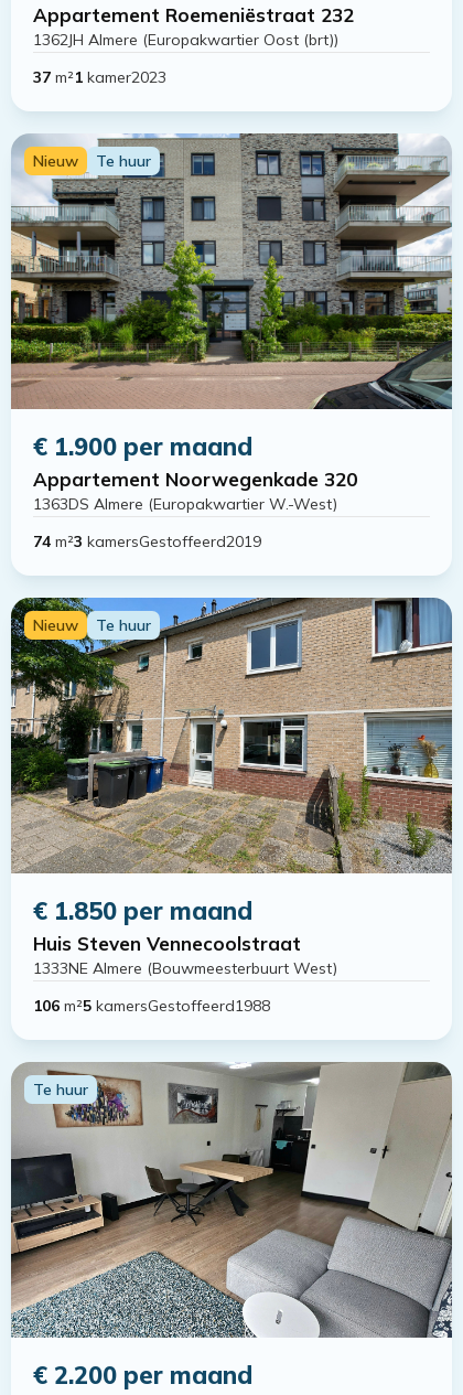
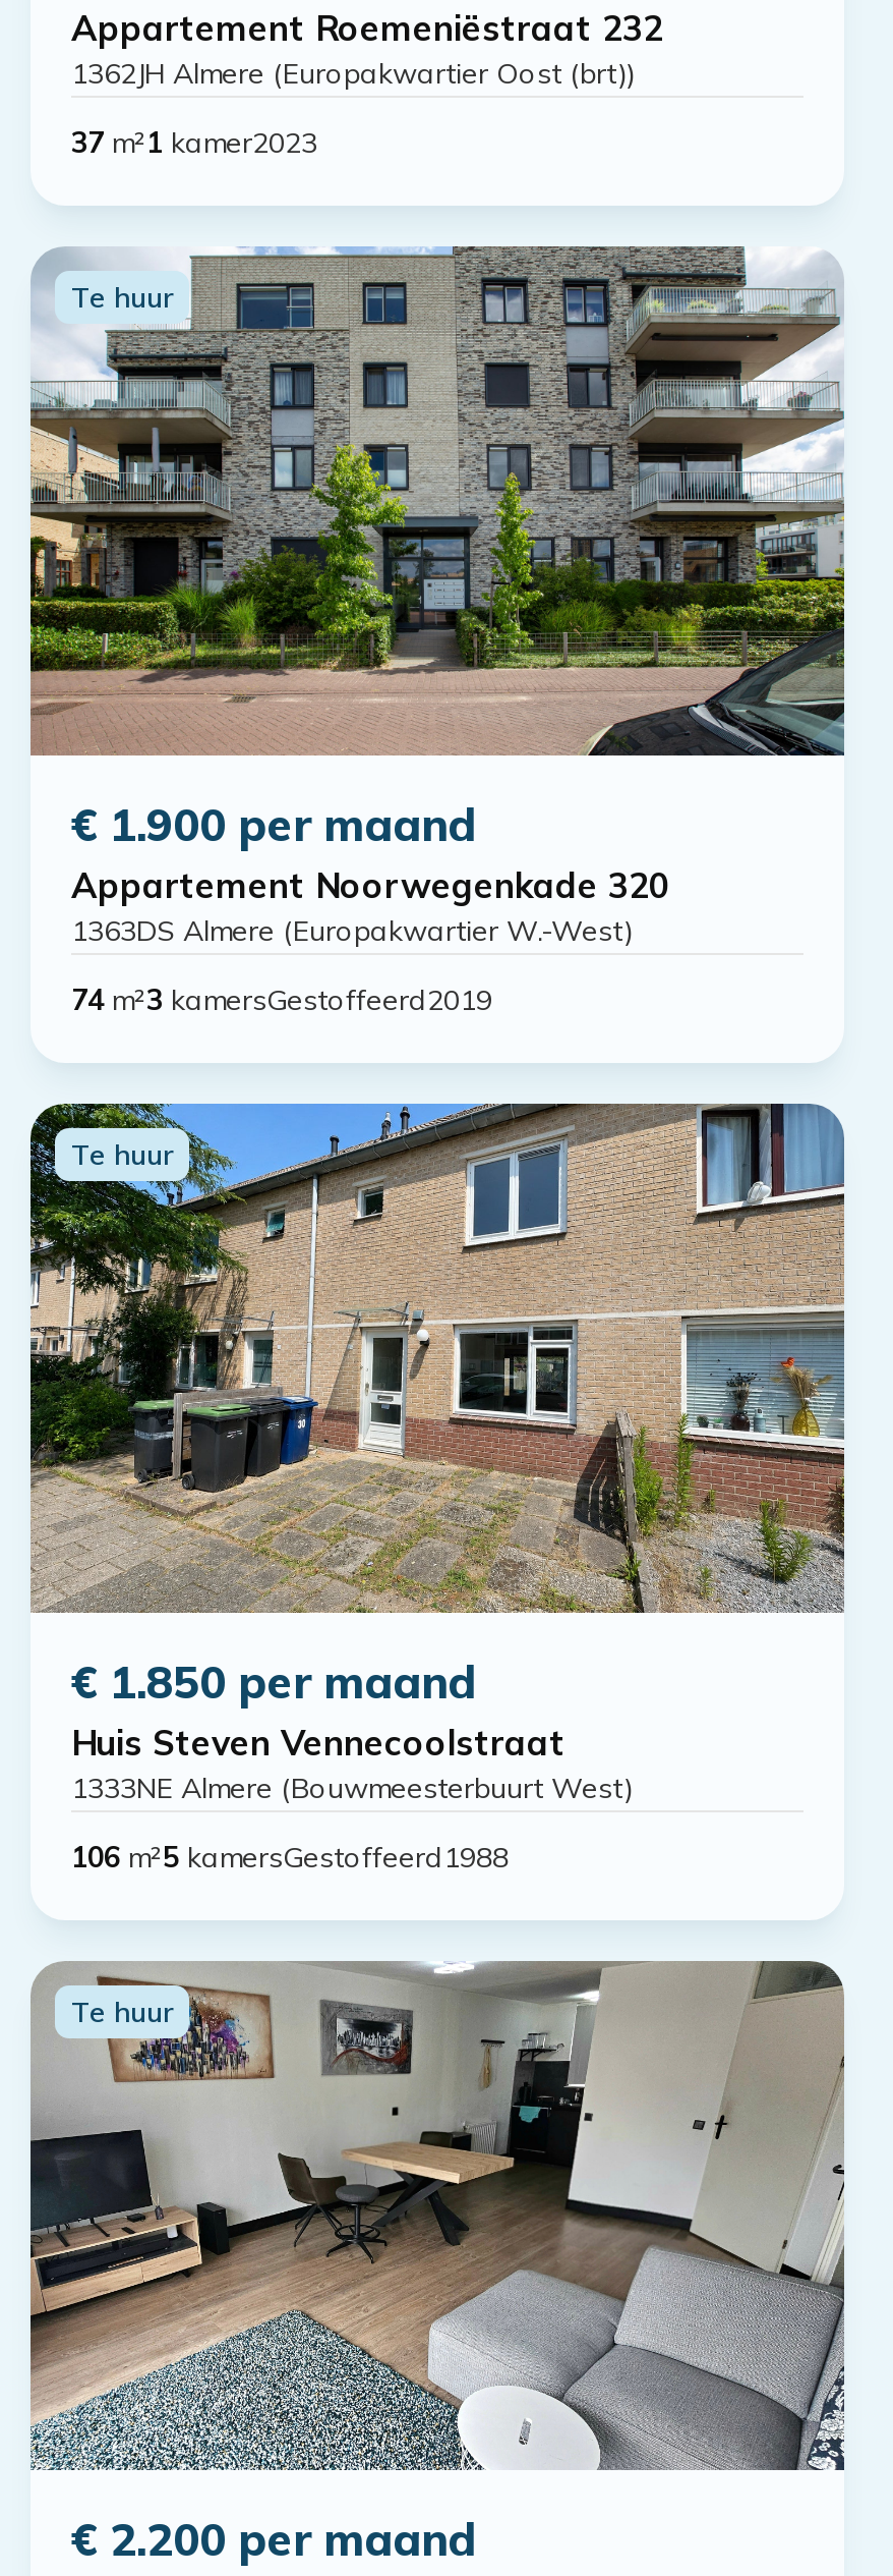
[33,151,78,171] Nieuw -> none
[33,615,78,635] Nieuw -> none

